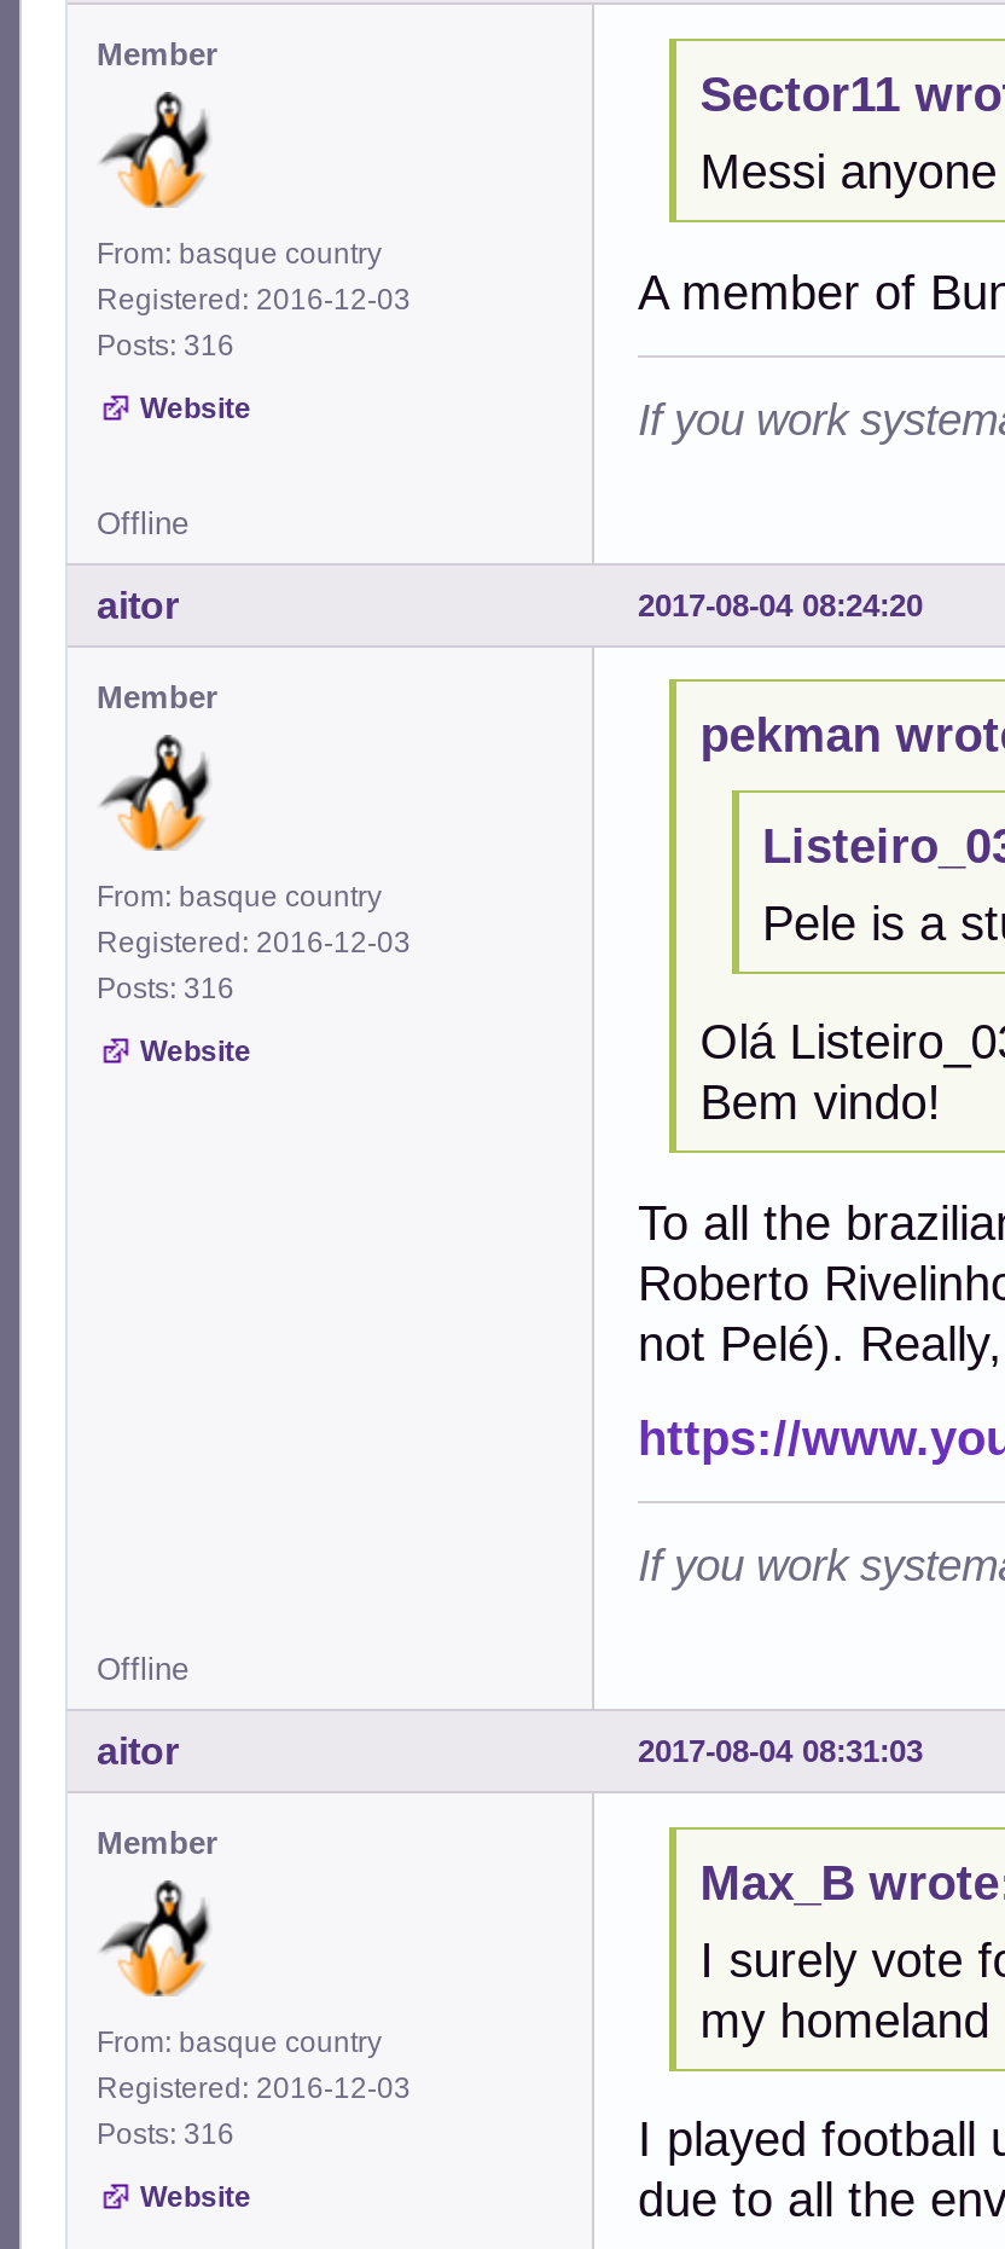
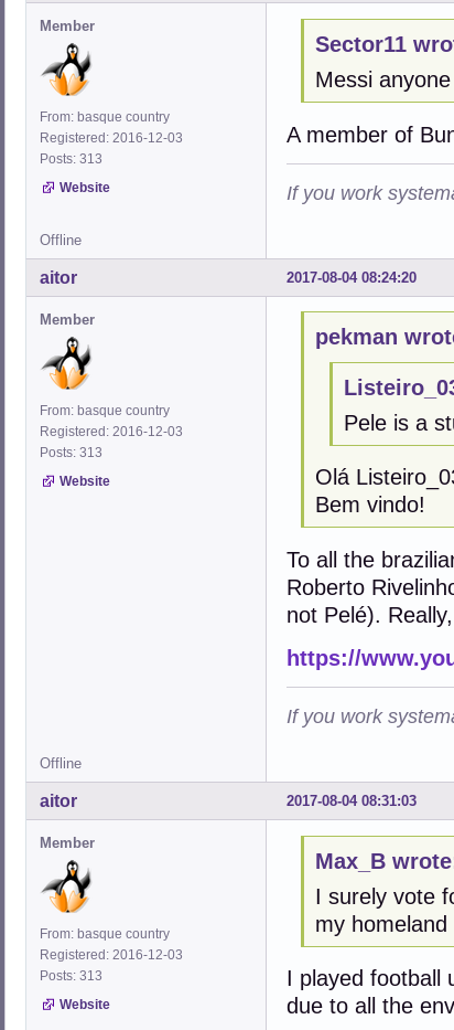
[97,330,249,364] Posts: 316 -> [40,152,109,167] Posts: 313
[97,971,249,1004] Posts: 316 -> [40,444,109,460] Posts: 313
[97,2117,249,2151] Posts: 316 -> [40,968,109,984] Posts: 313

